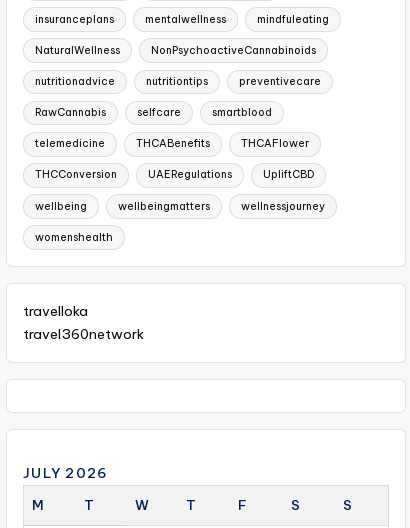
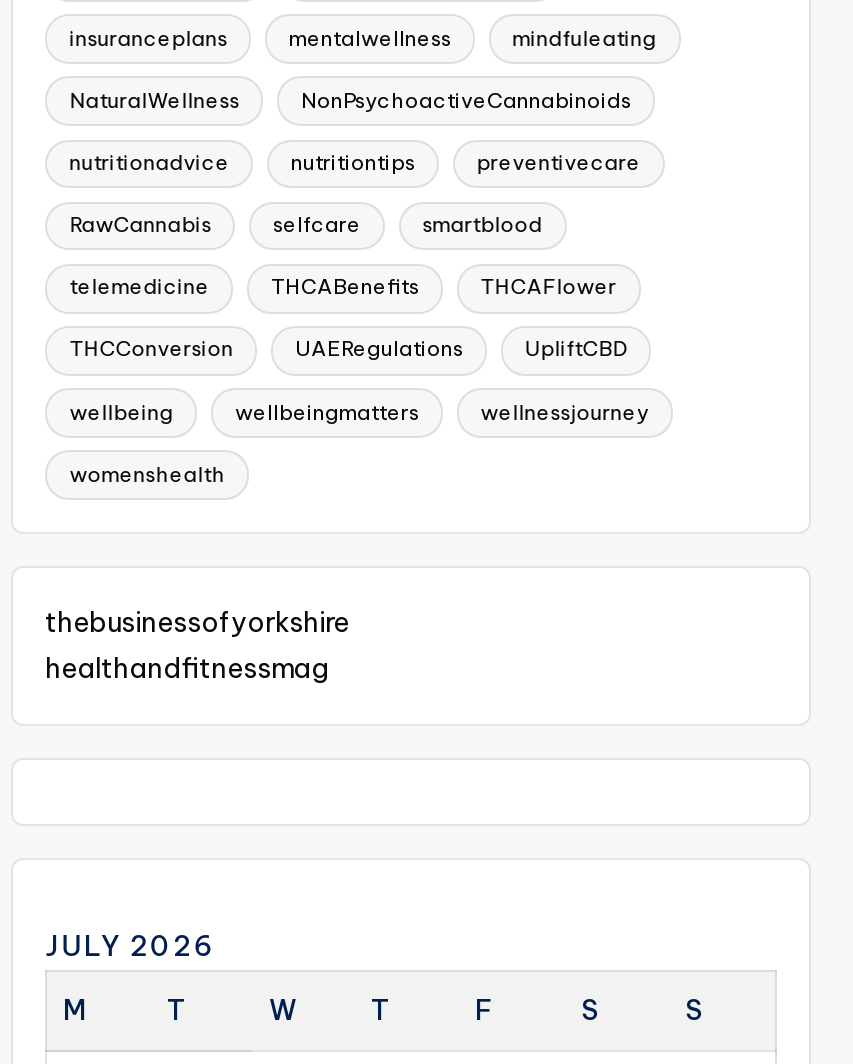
[23,302,144,343] travelloka | travel360network -> [45,604,349,686] thebusinessofyorkshire | healthandfitnessmag

